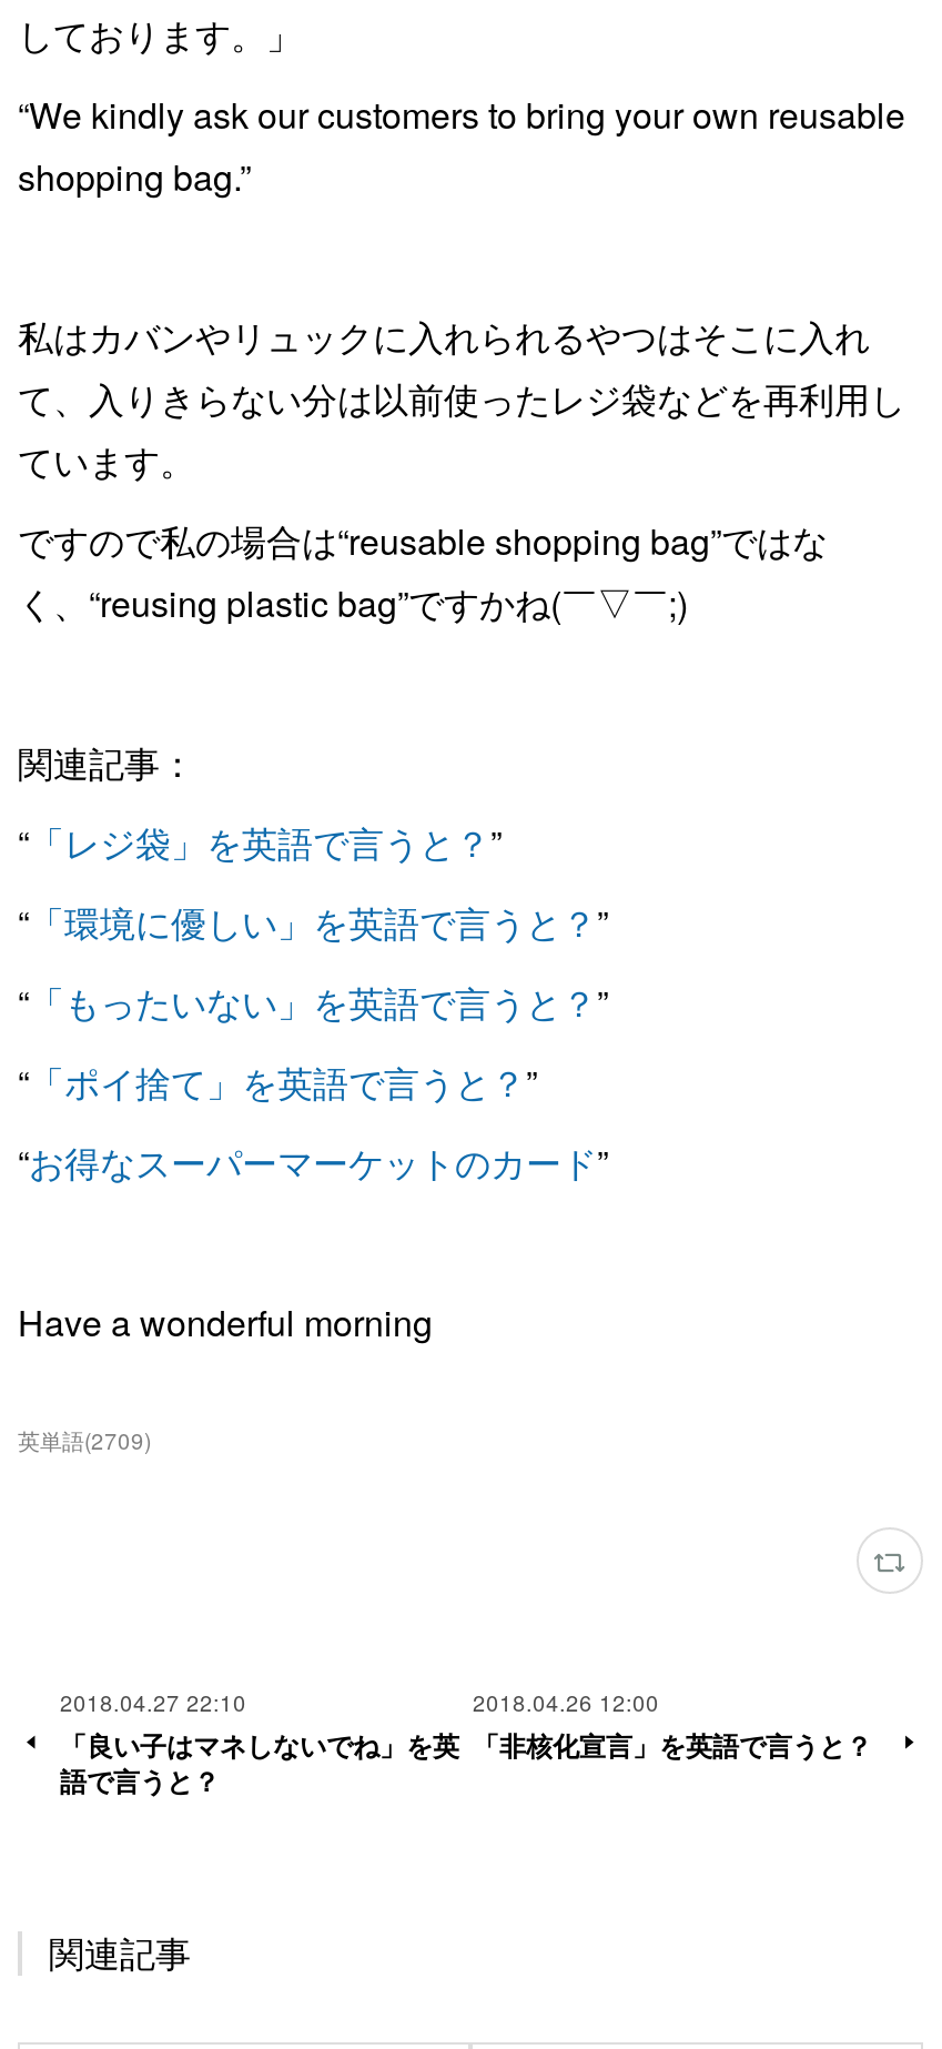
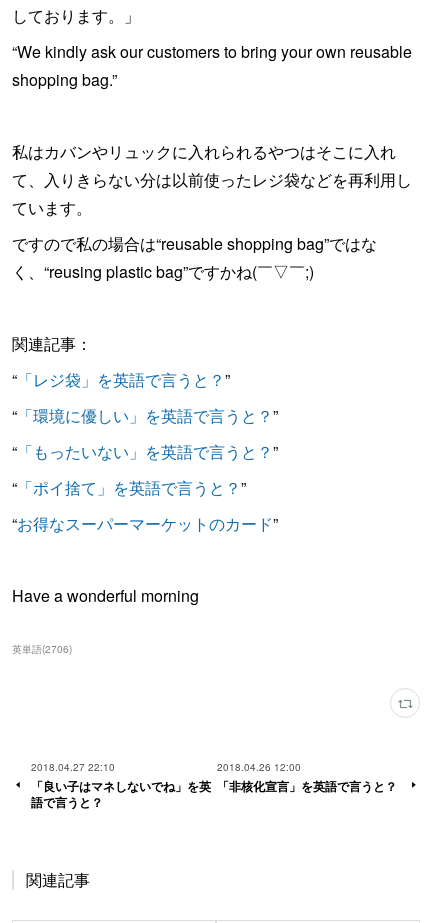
[18,1425,151,1456] 英単語(2709) -> [12,642,72,656] 英単語(2706)

